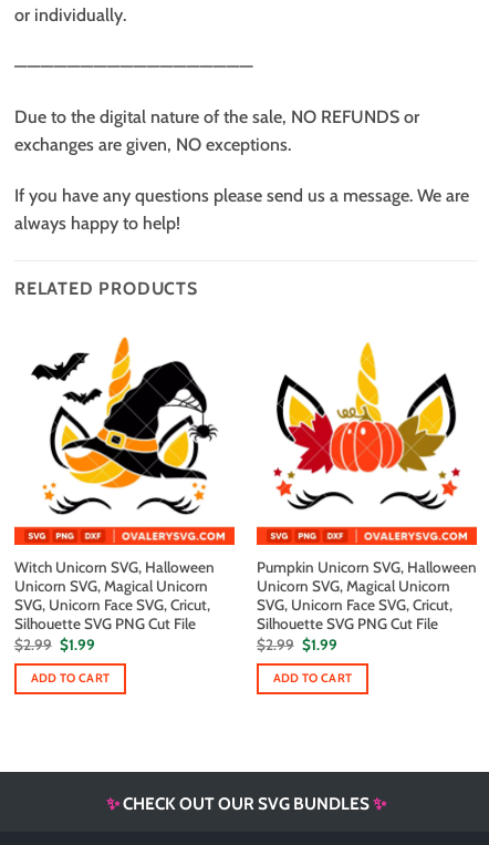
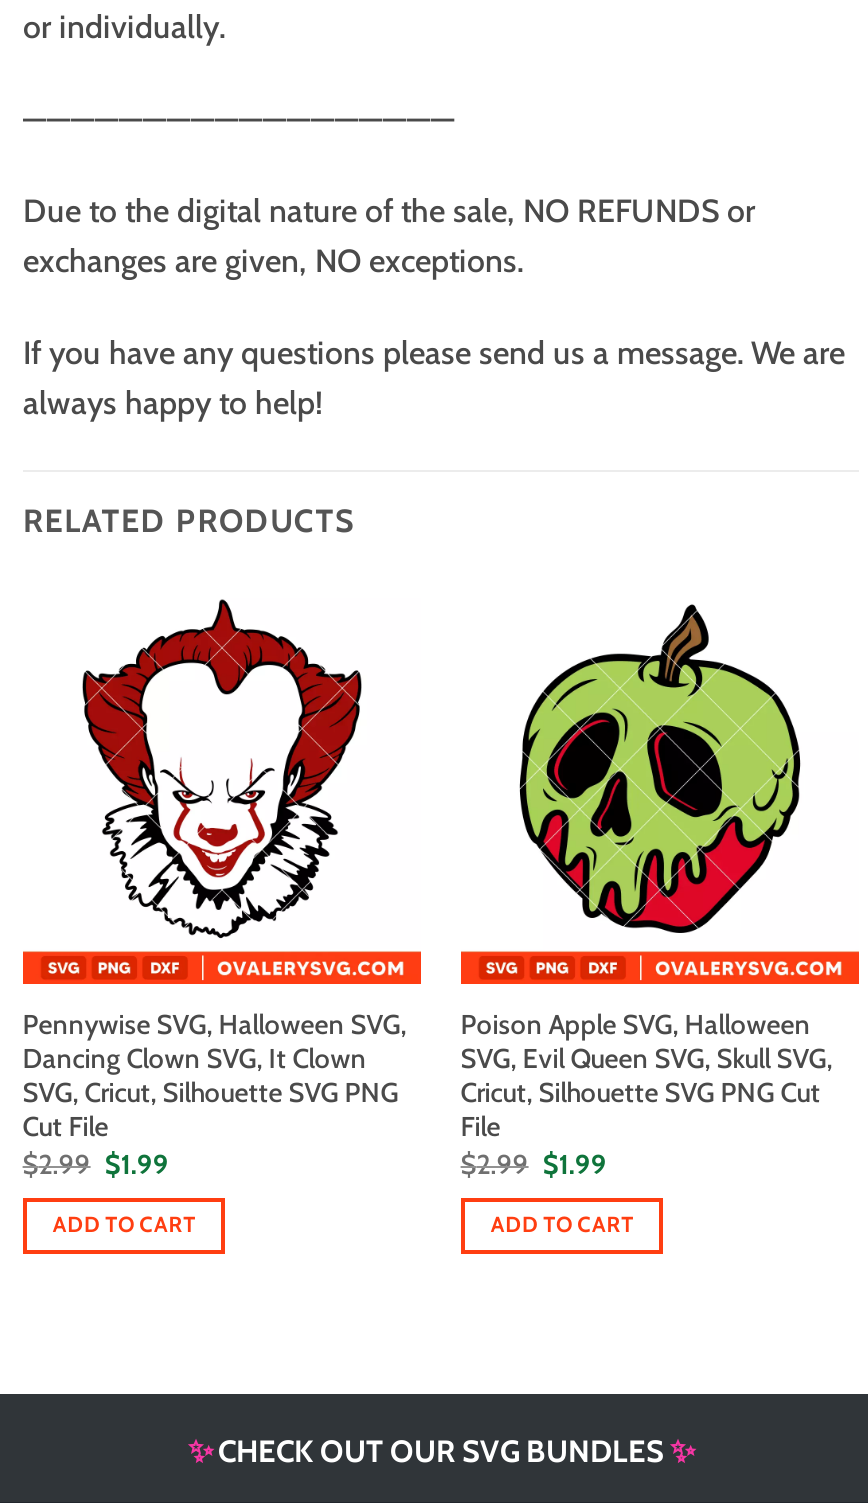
[14,332,218,633] [image] | Witch Unicorn SVG, Halloween | Unicorn SVG, Magical Unicorn | SVG, Unicorn Face SVG, Cricut, | Silhouette SVG PNG Cut File -> [23,598,407,1142] [image] | Pennywise SVG, Halloween SVG, | Dancing Clown SVG, It Clown | SVG, Cricut, Silhouette SVG PNG | Cut File
[256,334,477,633] [image] | Pumpkin Unicorn SVG, Halloween | Unicorn SVG, Magical Unicorn | SVG, Unicorn Face SVG, Cricut, | Silhouette SVG PNG Cut File -> [461,602,833,1142] [image] | Poison Apple SVG, Halloween | SVG, Evil Queen SVG, Skull SVG, | Cricut, Silhouette SVG PNG Cut | File

